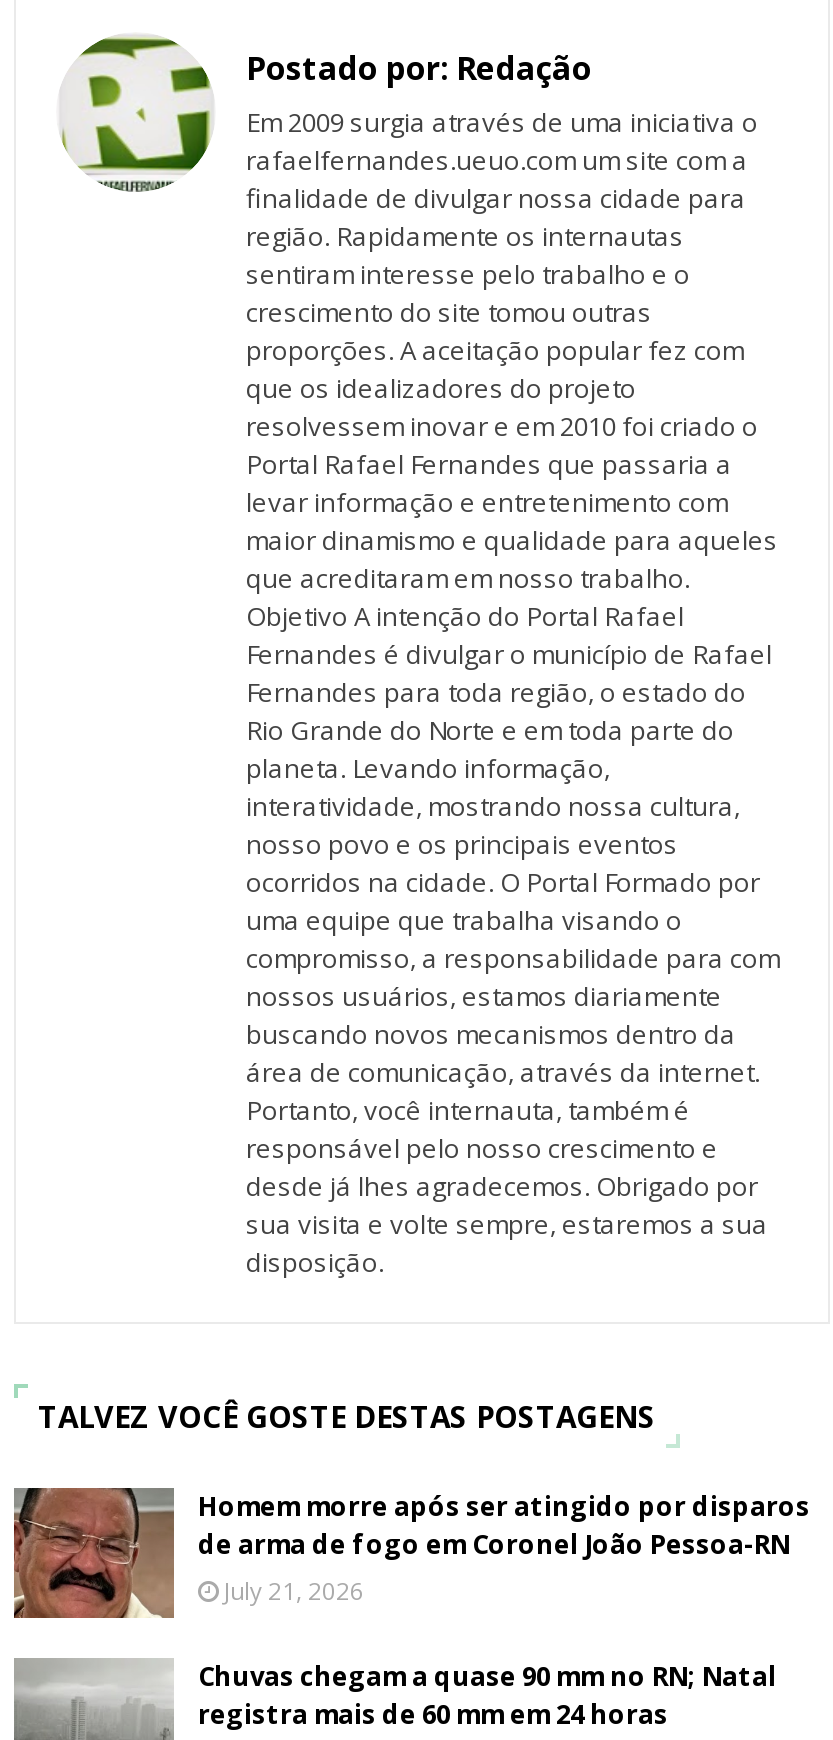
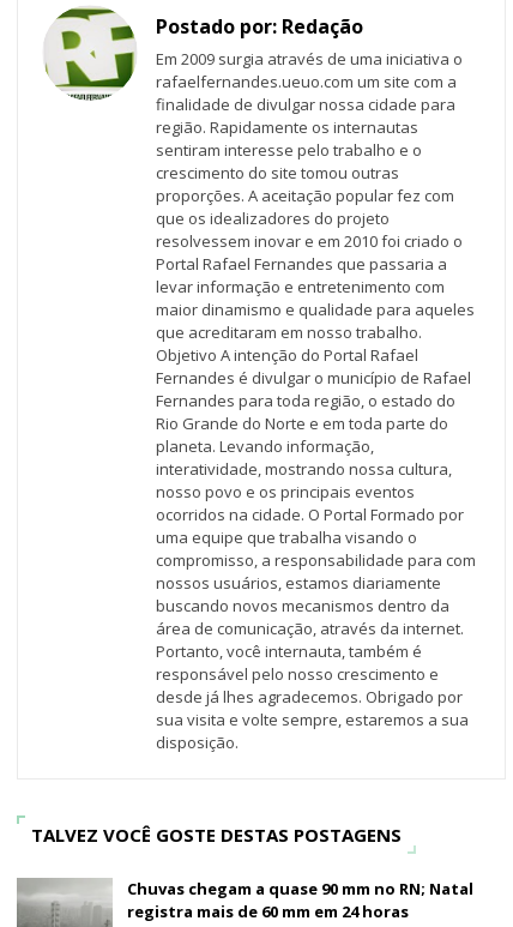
[12,1486,810,1620] [image] | Homem morre após ser atingido por disparos | de arma de fogo em Coronel João Pessoa-RN | July 21, 2026 -> none

